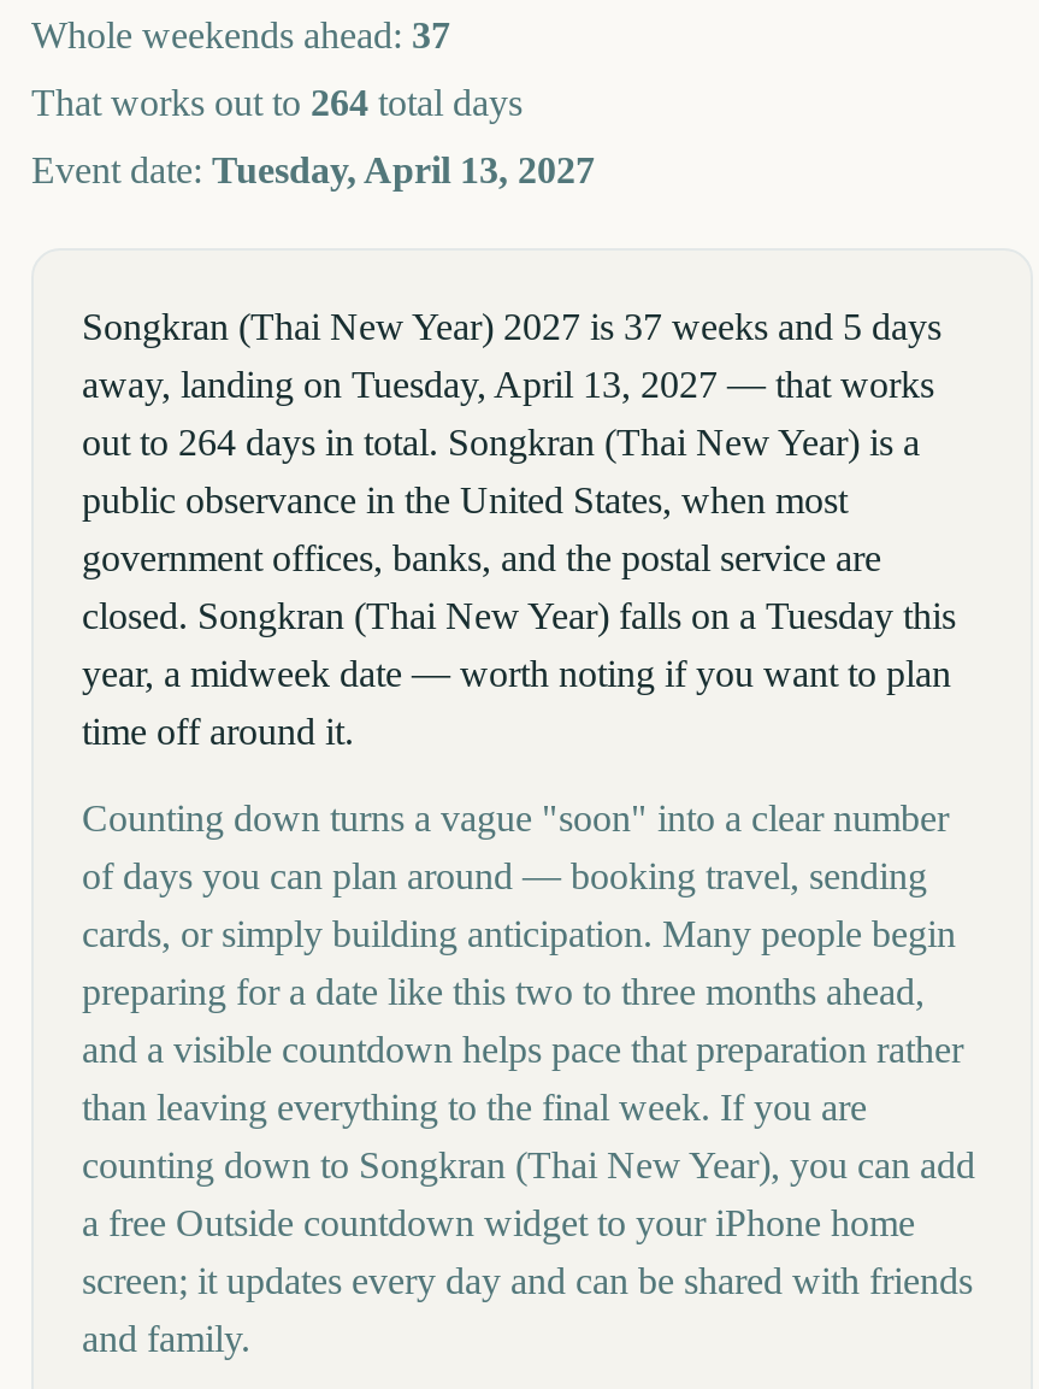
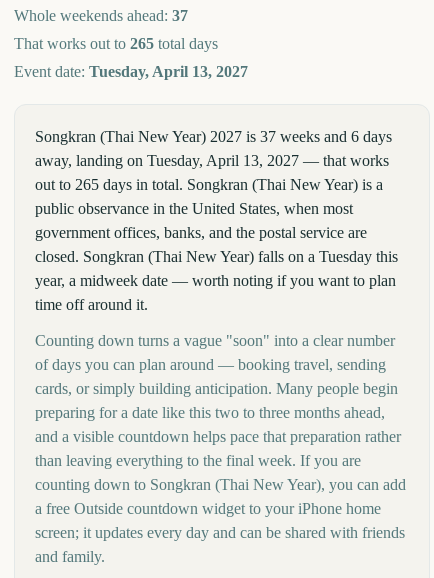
[31,82,523,123] That works out to 264 total days -> [14,35,218,52] That works out to 265 total days
[82,306,941,347] Songkran (Thai New Year) 2027 is 37 weeks and 5 days -> [35,128,392,145] Songkran (Thai New Year) 2027 is 37 weeks and 6 days
[82,422,920,463] out to 264 days in total. Songkran (Thai New Year) is a -> [35,176,383,193] out to 265 days in total. Songkran (Thai New Year) is a

